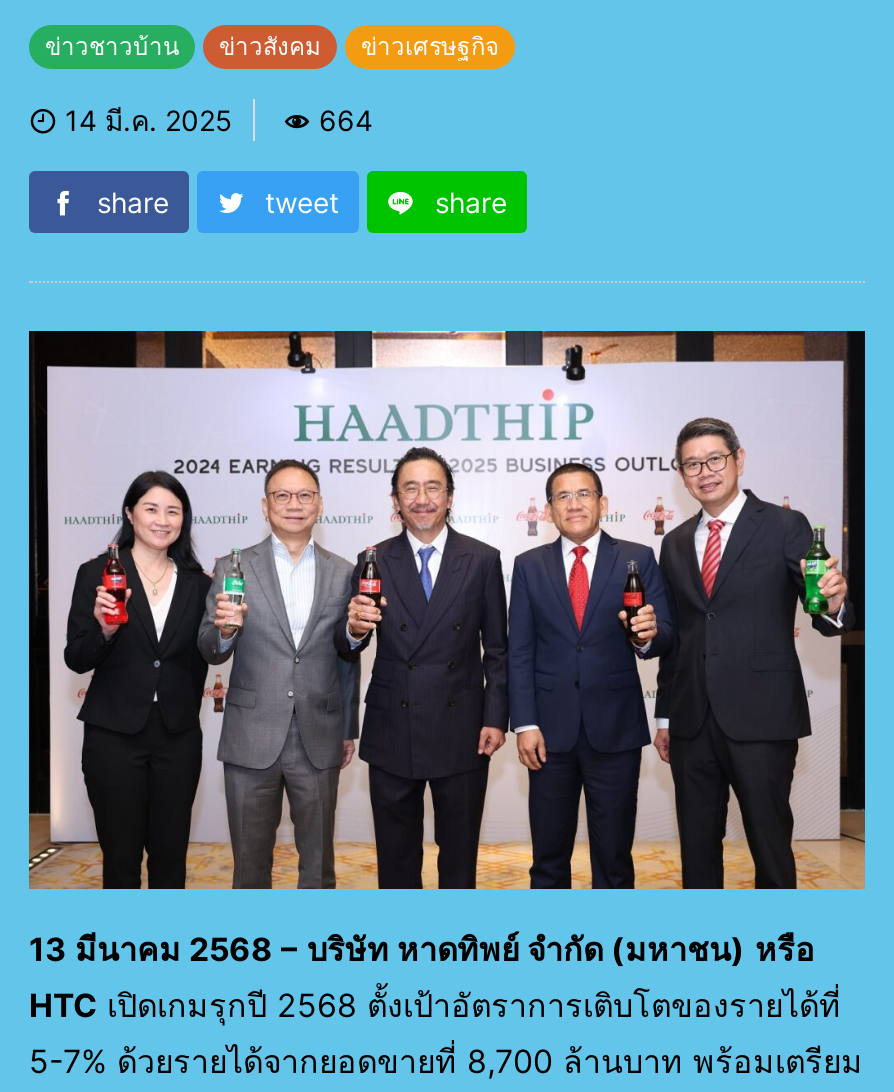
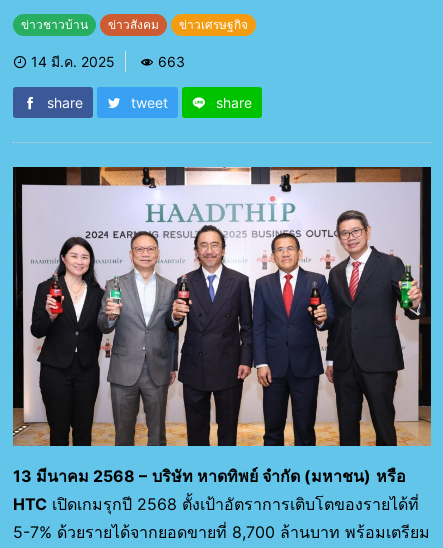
[311,103,373,137] 664 -> [154,53,185,70] 663

